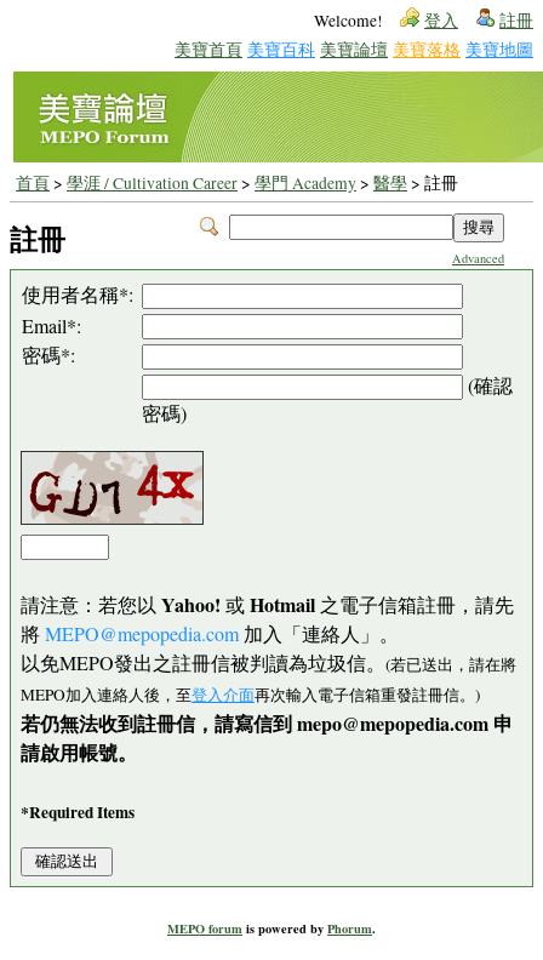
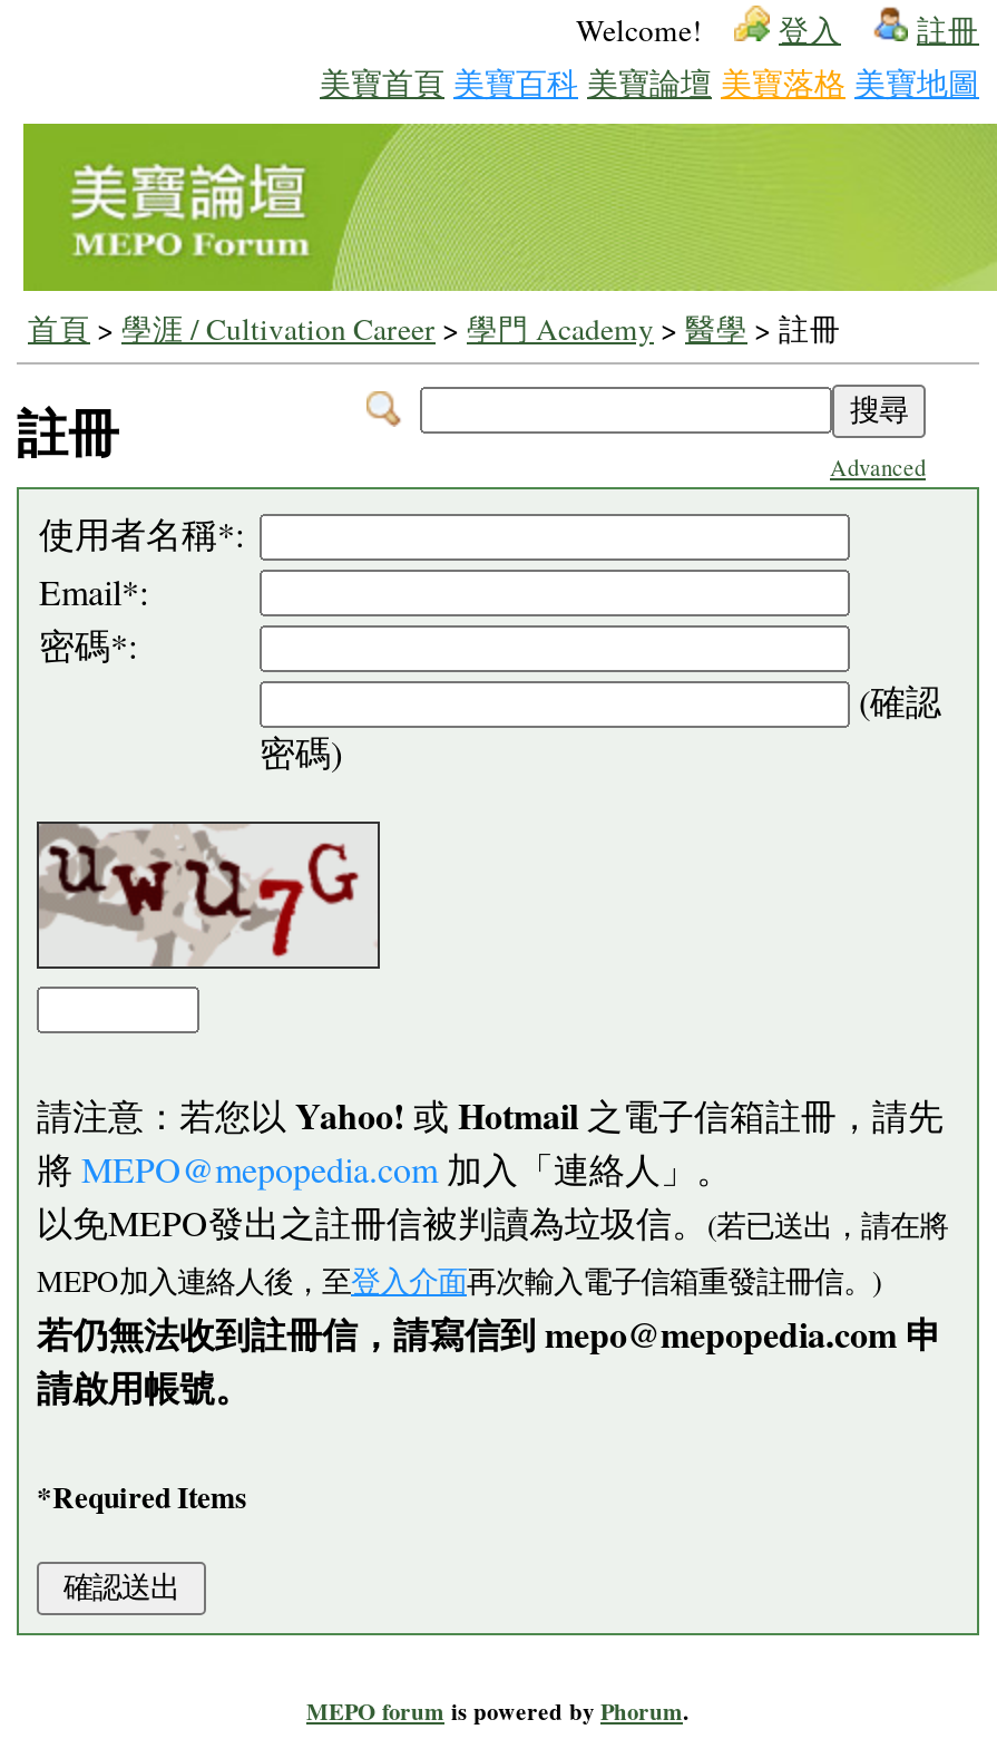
[21,452,207,524] [image] -> [37,819,382,971] [image]

